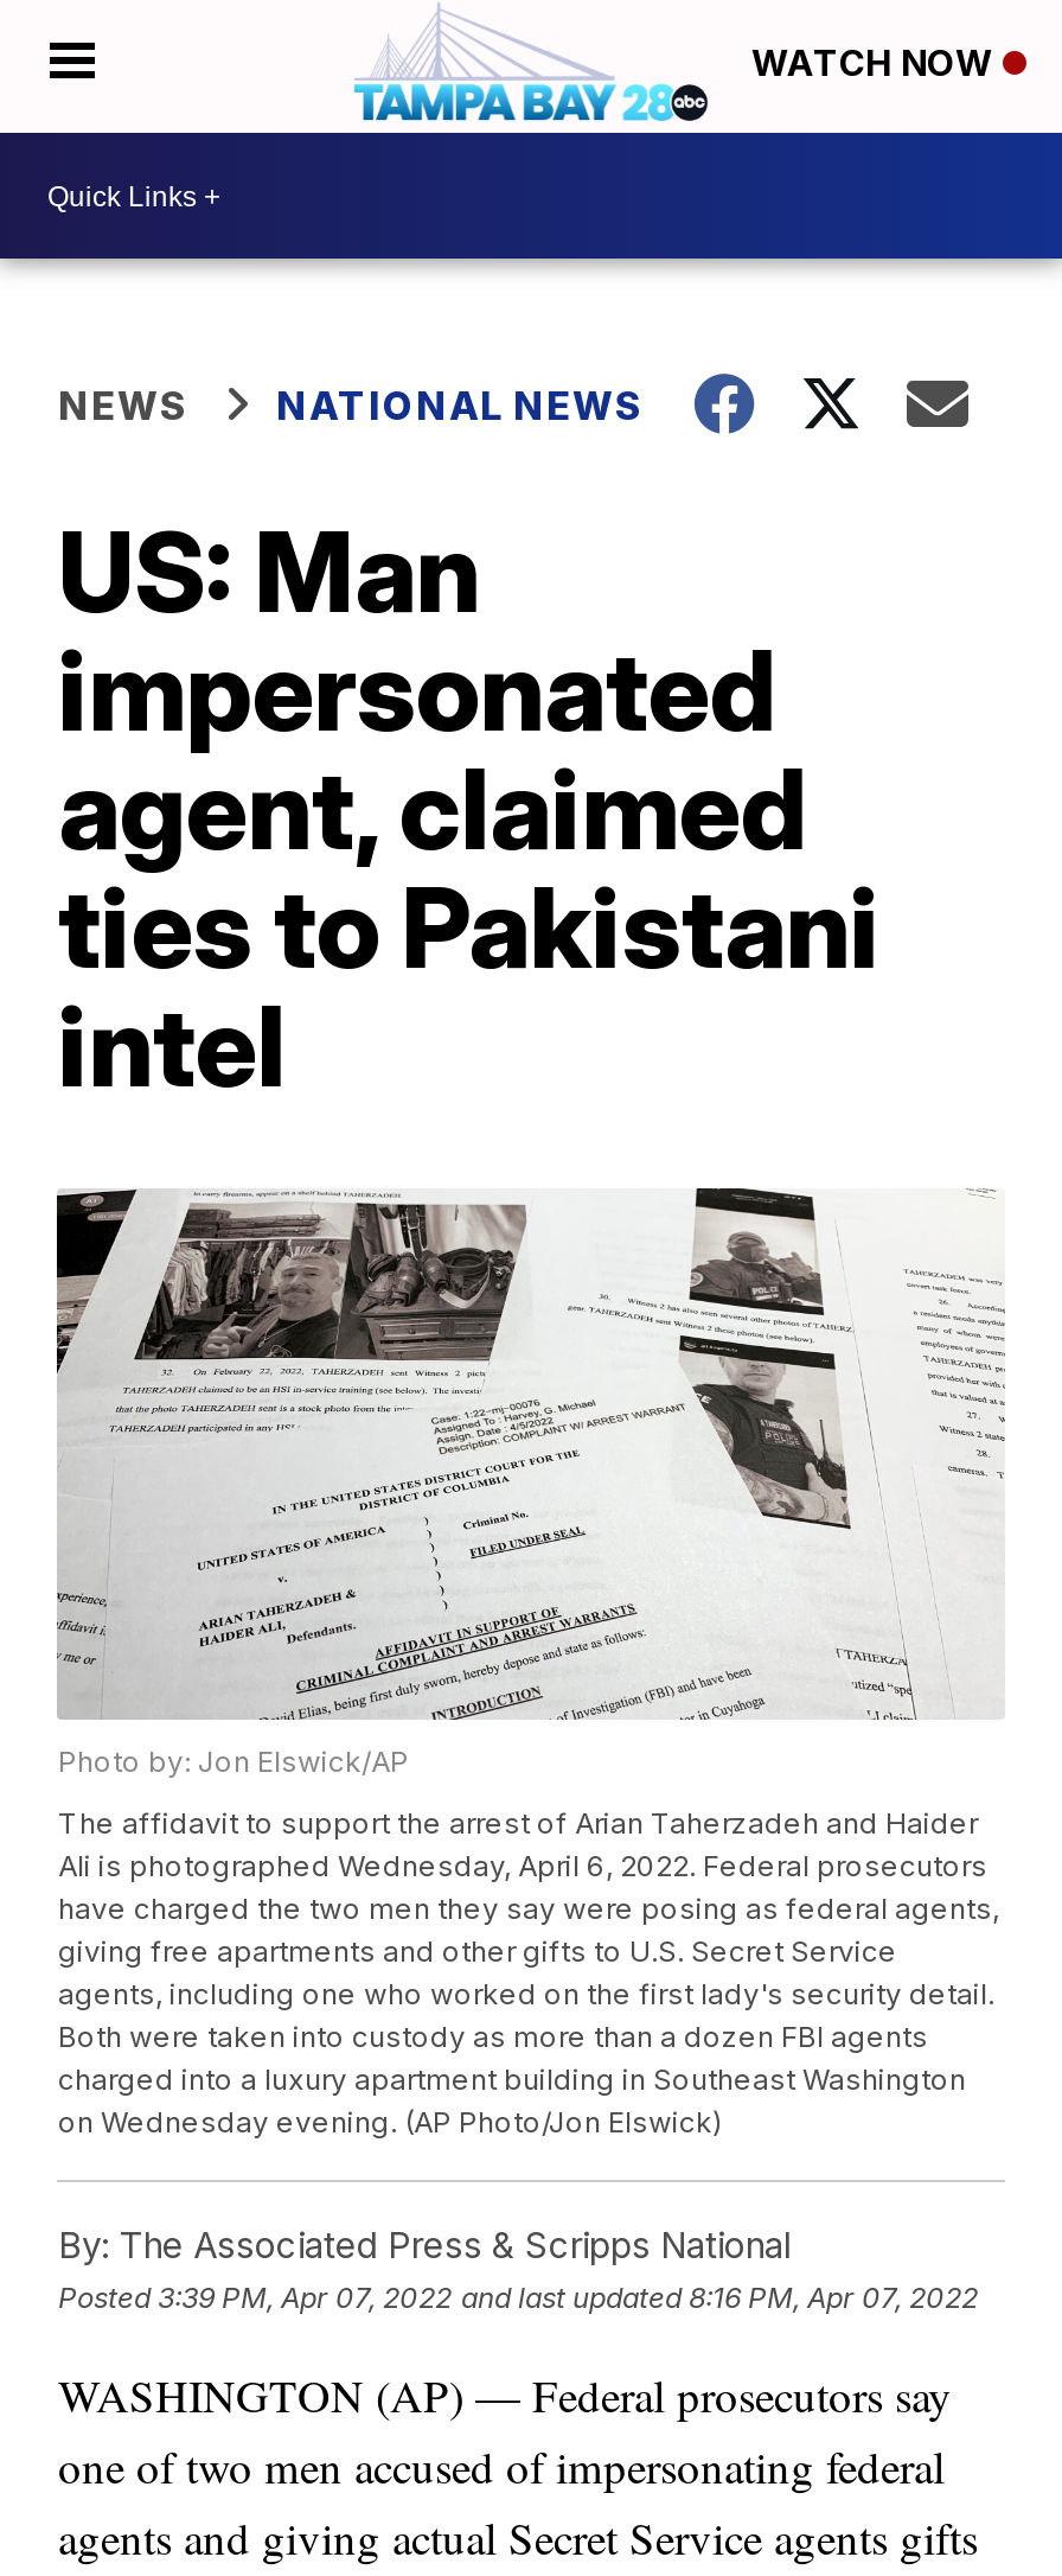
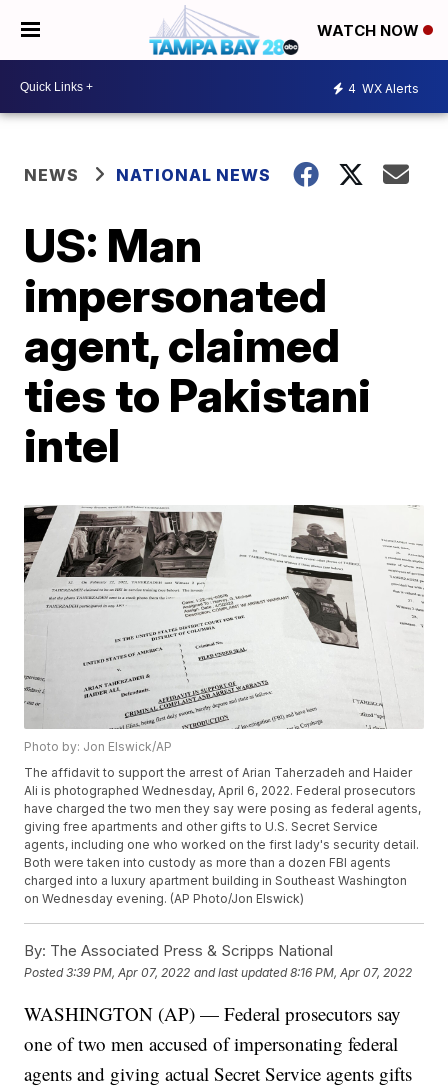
none -> [348,80,419,95] 4 WX Alerts

